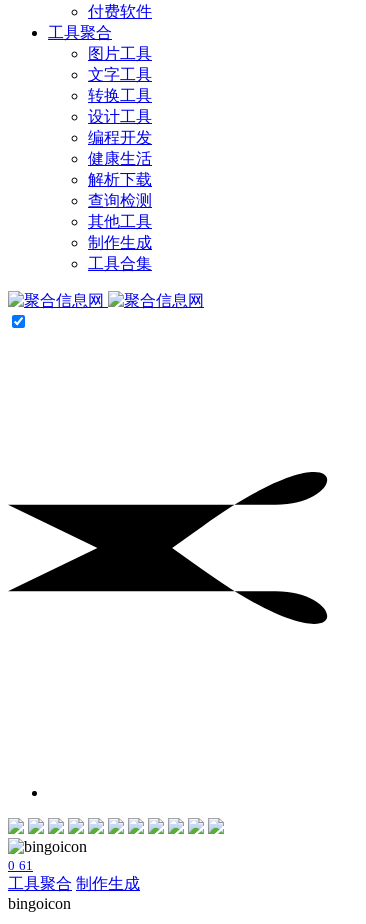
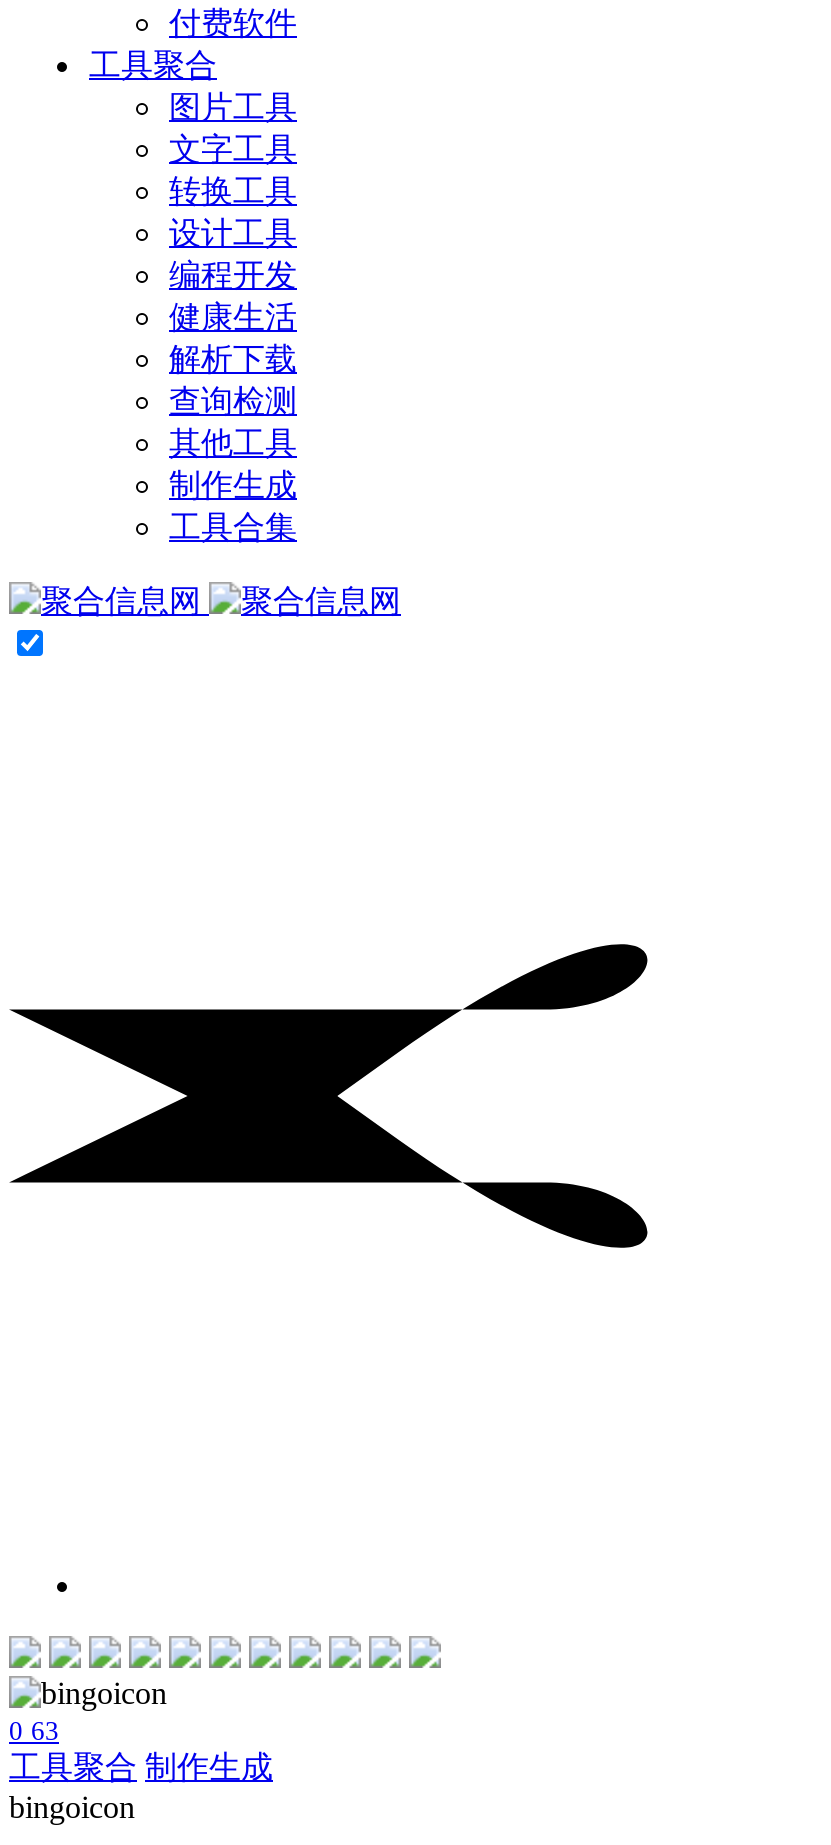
[8,858,33,873] 0 61 -> [9,1716,59,1746] 0 63

